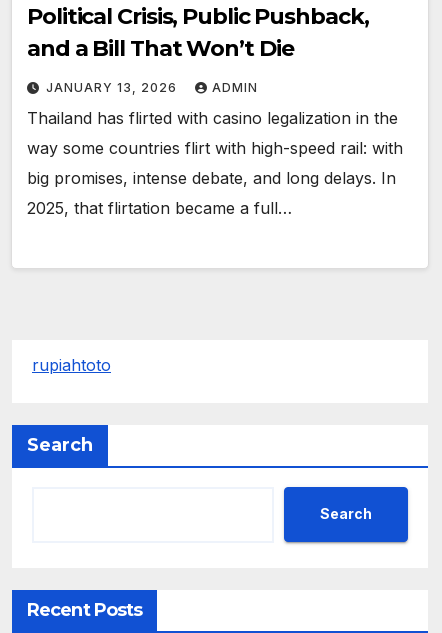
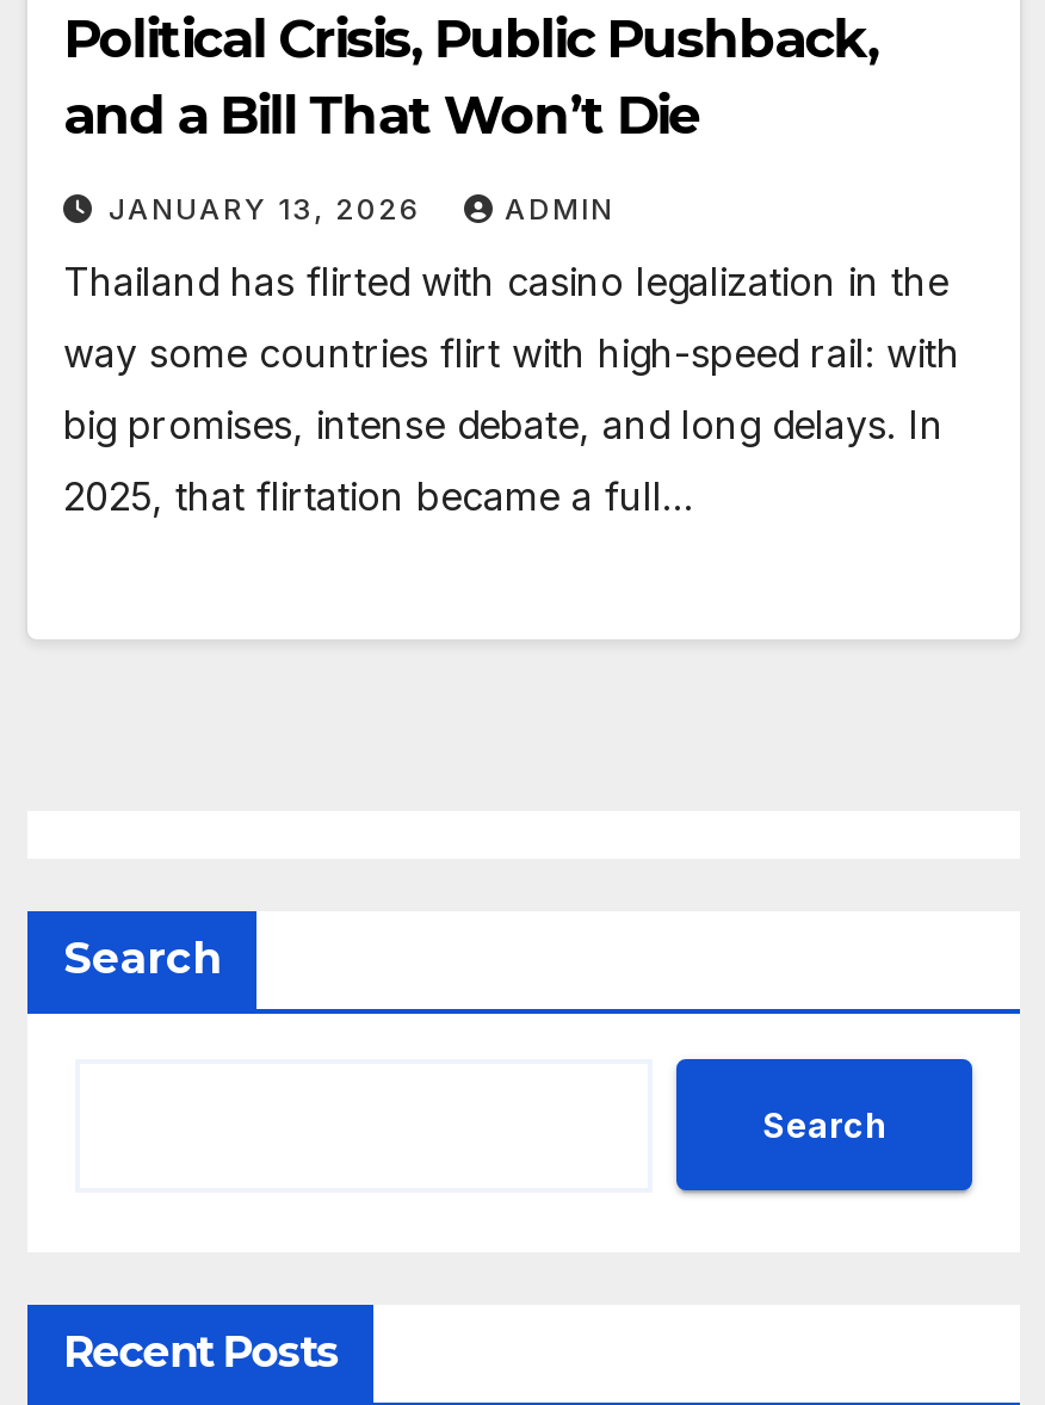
[32,355,111,375] rupiahtoto -> none

